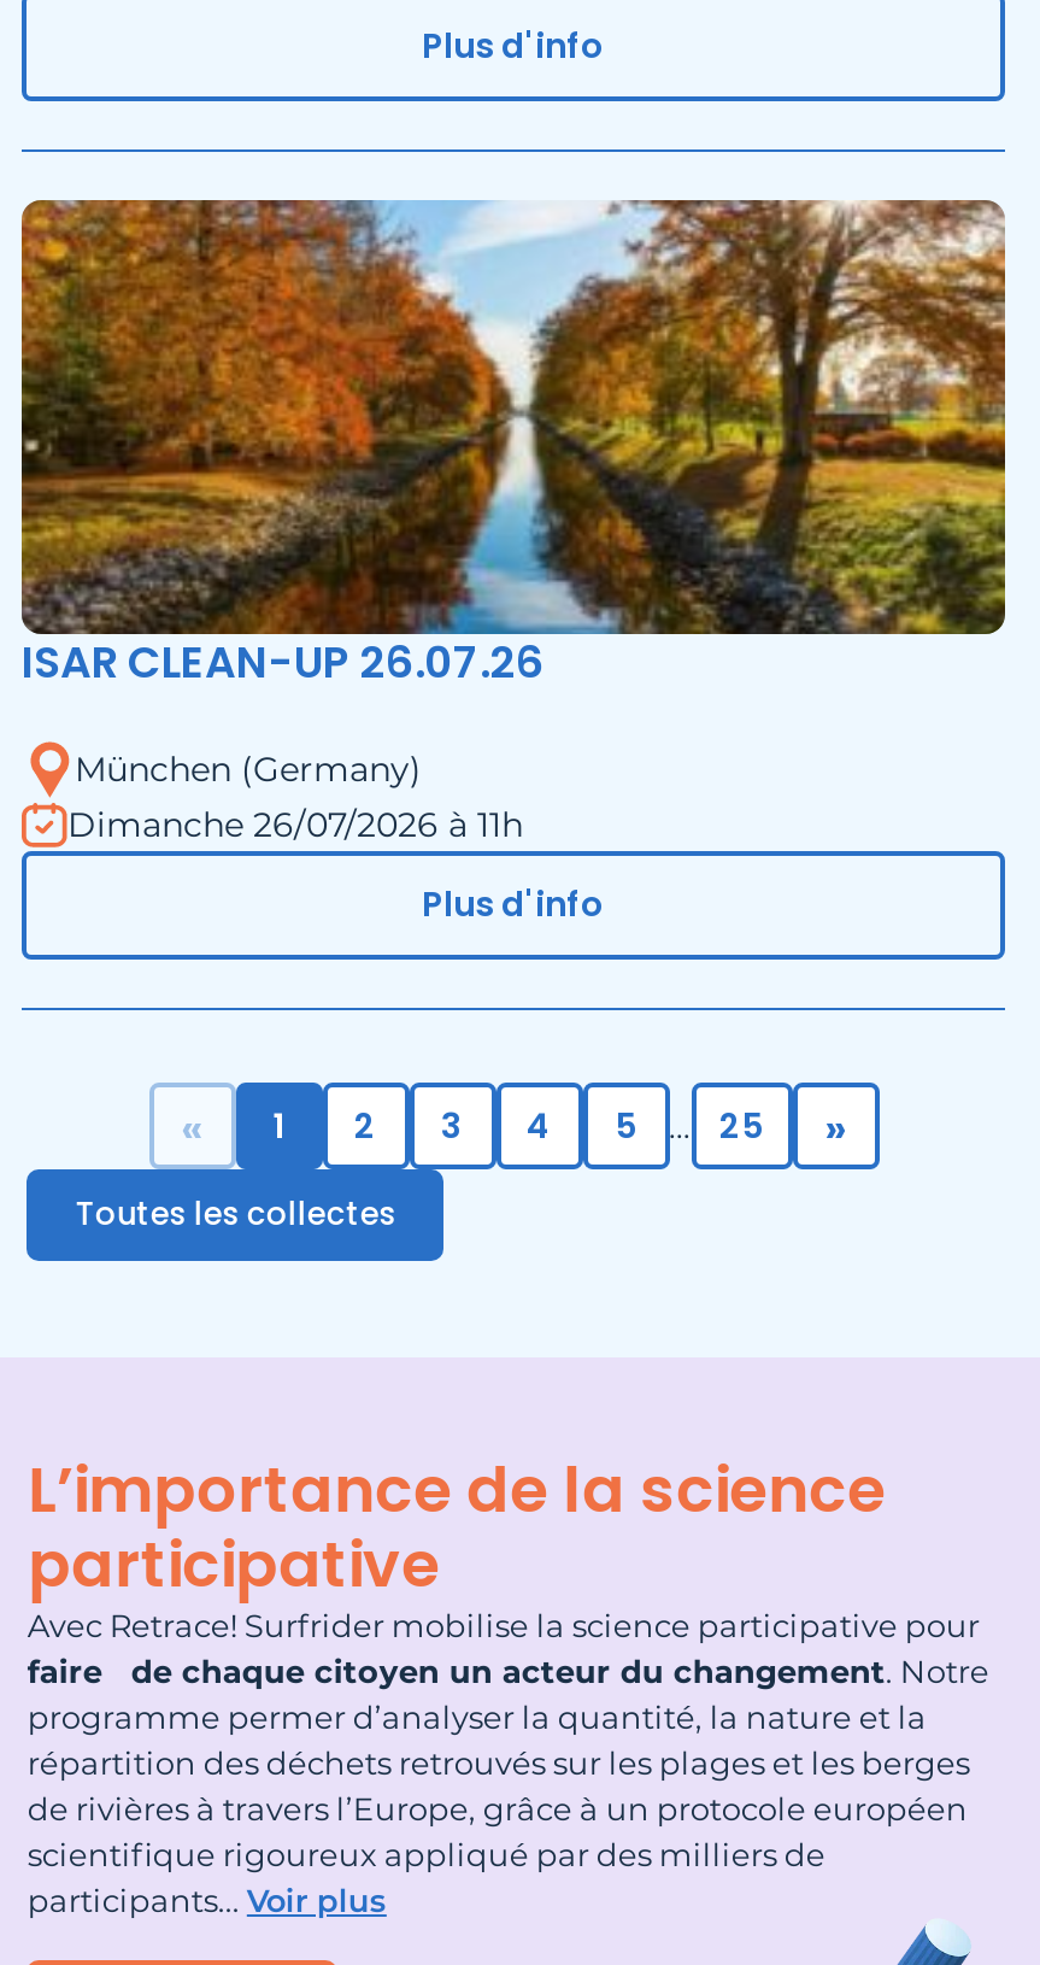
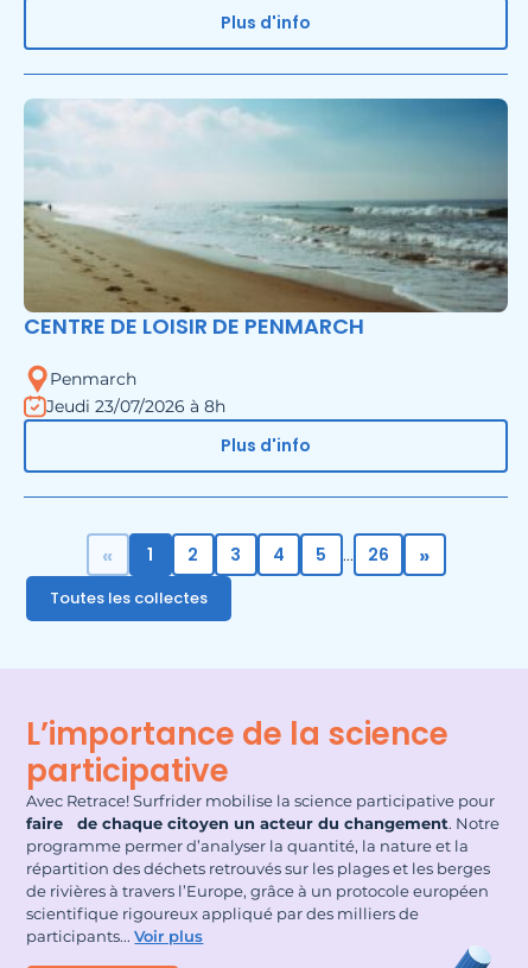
[19,198,1007,693] [image] | ISAR CLEAN-UP 26.07.26 -> [23,97,509,341] [image] | CENTRE DE LOISIR DE PENMARCH
[67,747,523,847] München (Germany) | Dimanche 26/07/2026 à 11h -> [46,368,225,417] Penmarch | Jeudi 23/07/2026 à 8h
[719,1102,763,1150] 25 -> [367,543,389,566] 26

